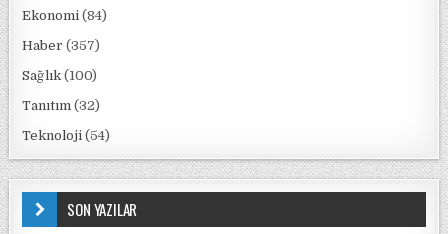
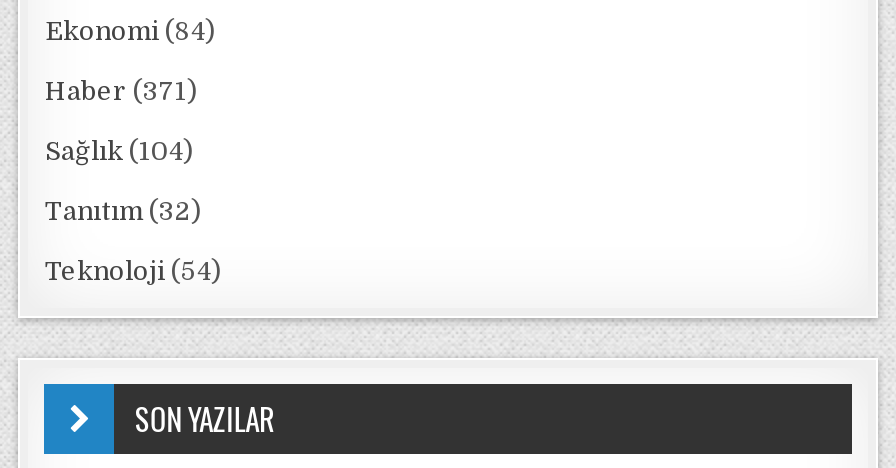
[22,38,100,53] Haber (357) -> [45,76,197,106] Haber (371)
[22,68,97,83] Sağlık (100) -> [45,136,193,166] Sağlık (104)

